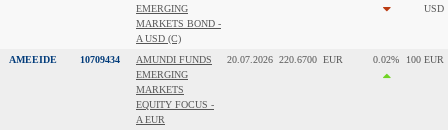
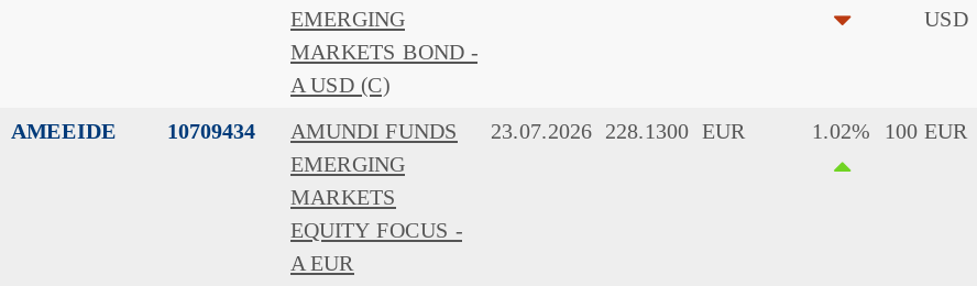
[80,54,343,65] 10709434 AMUNDI FUNDS 20.07.2026 220.6700 EUR -> [167,119,746,143] 10709434 AMUNDI FUNDS 23.07.2026 228.1300 EUR
[373,54,444,65] 0.02% 100 EUR -> [812,119,968,143] 1.02% 100 EUR

